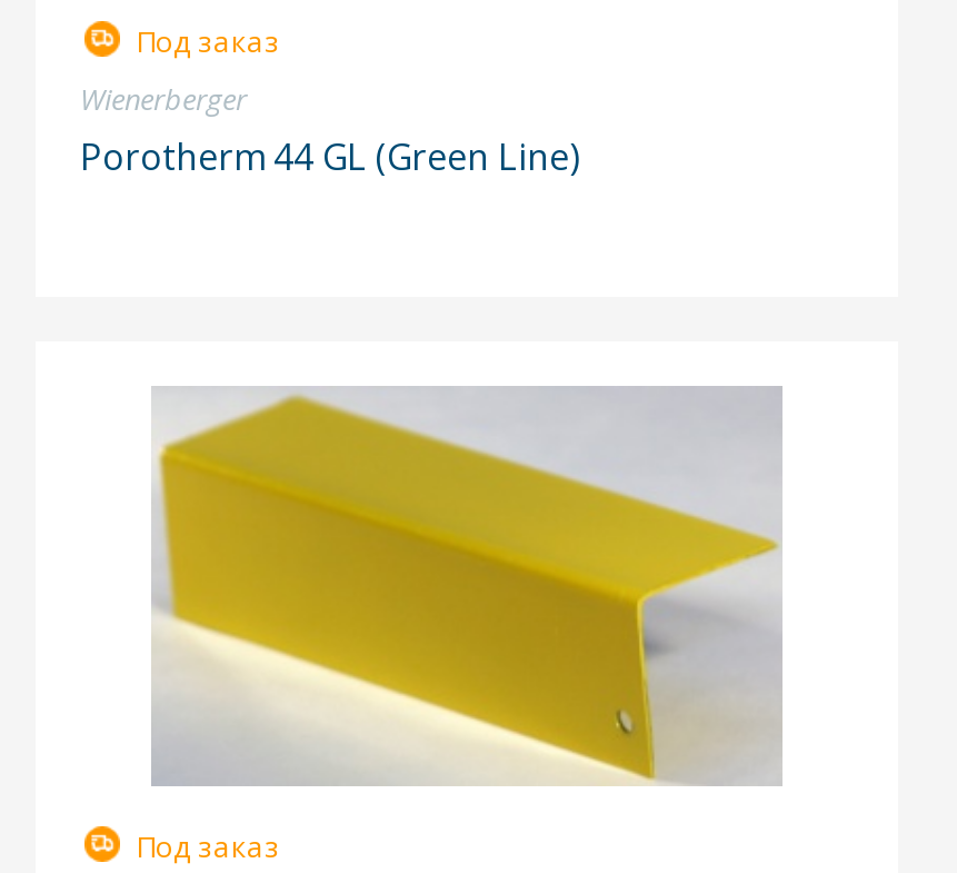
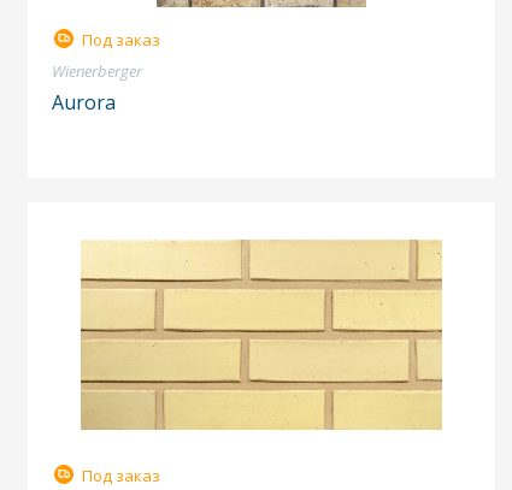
[80,132,580,181] Porotherm 44 GL (Green Line) -> [52,89,116,115] Aurora
[133,386,800,786] [image] -> [80,226,443,443] [image]

